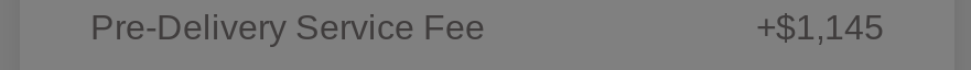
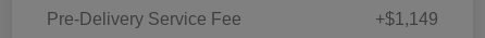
[756,10,884,47] +$1,145 -> [375,10,438,29] +$1,149

